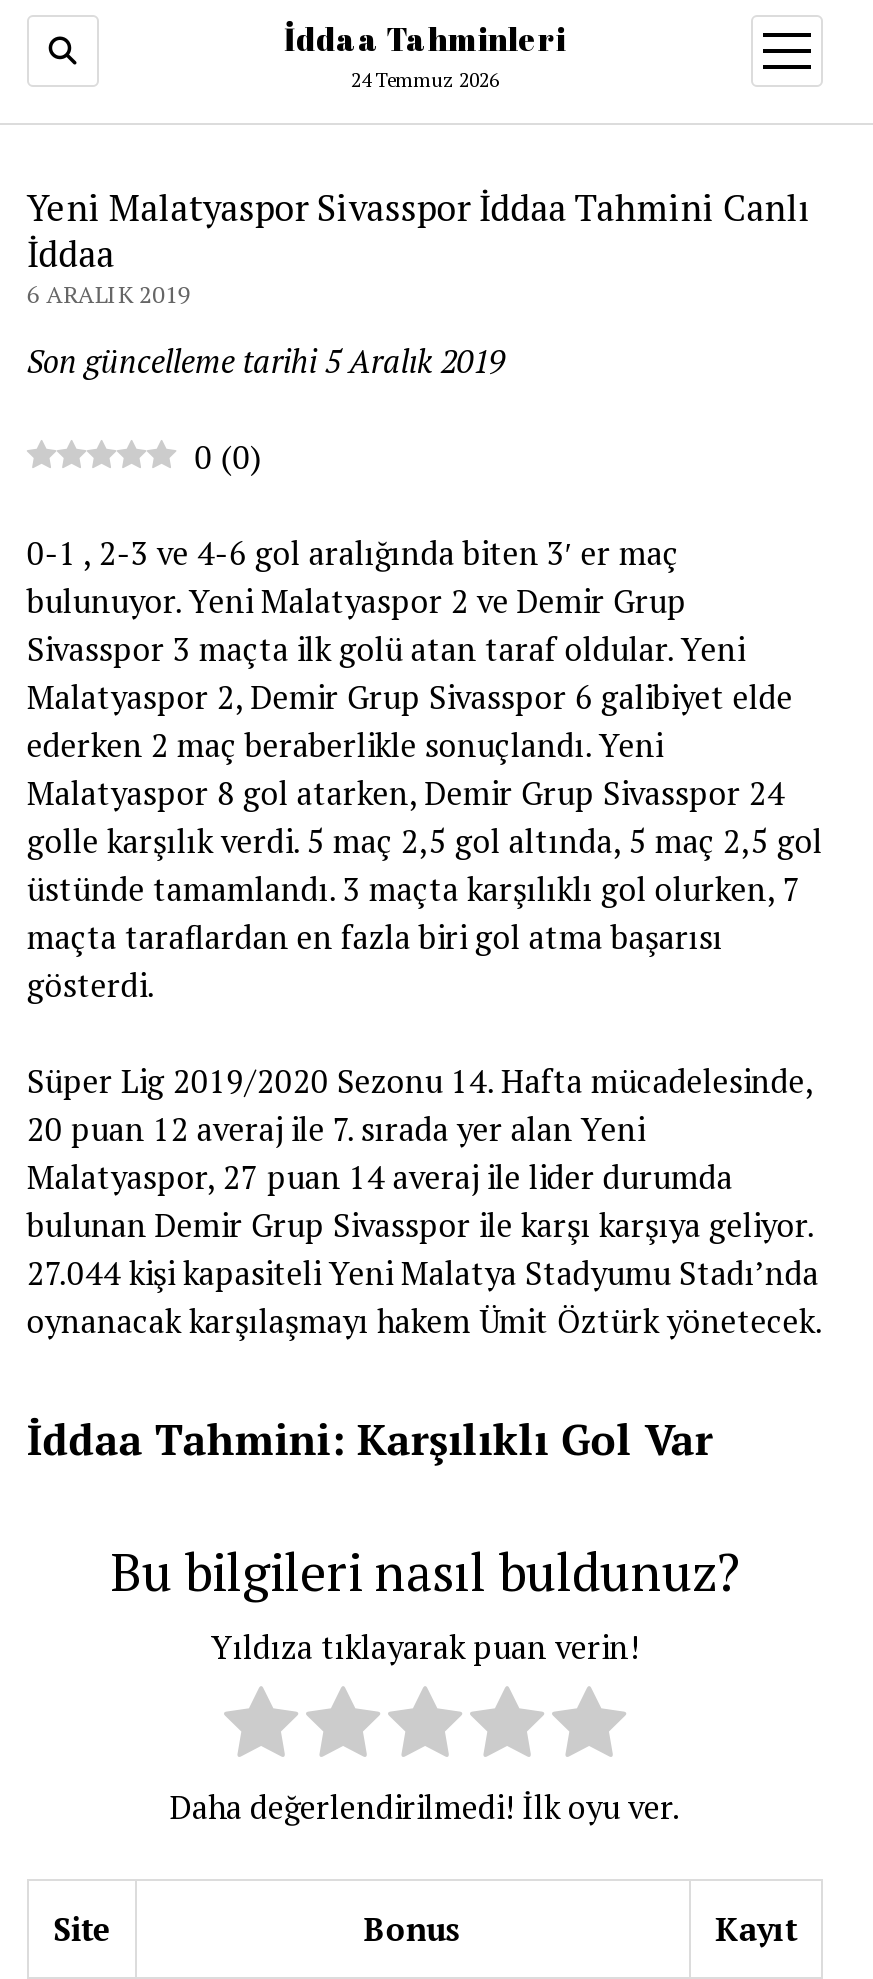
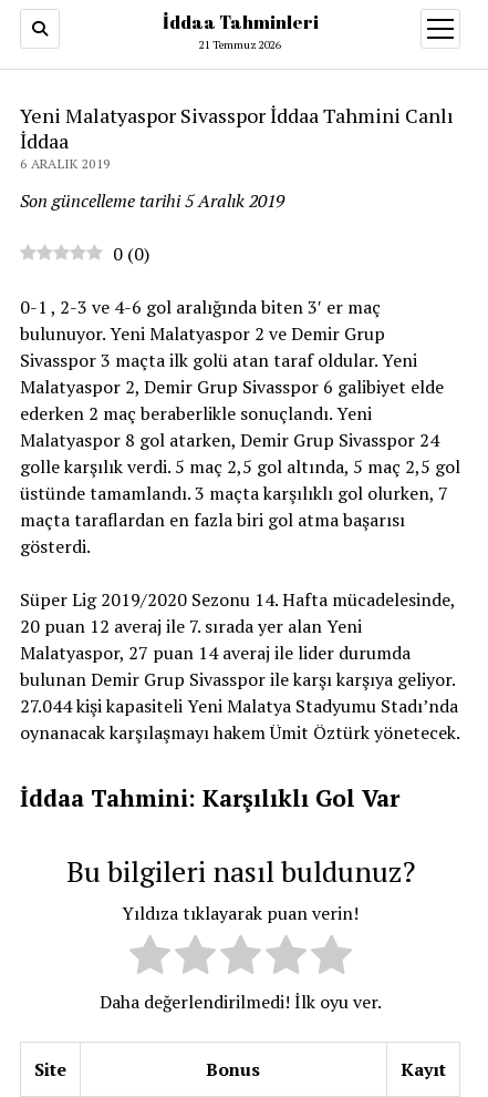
[351,67,499,93] 24 Temmuz 2026 -> [199,38,281,52] 21 Temmuz 2026

